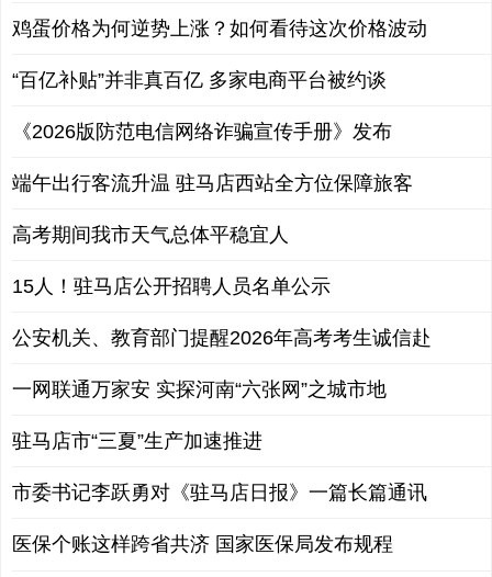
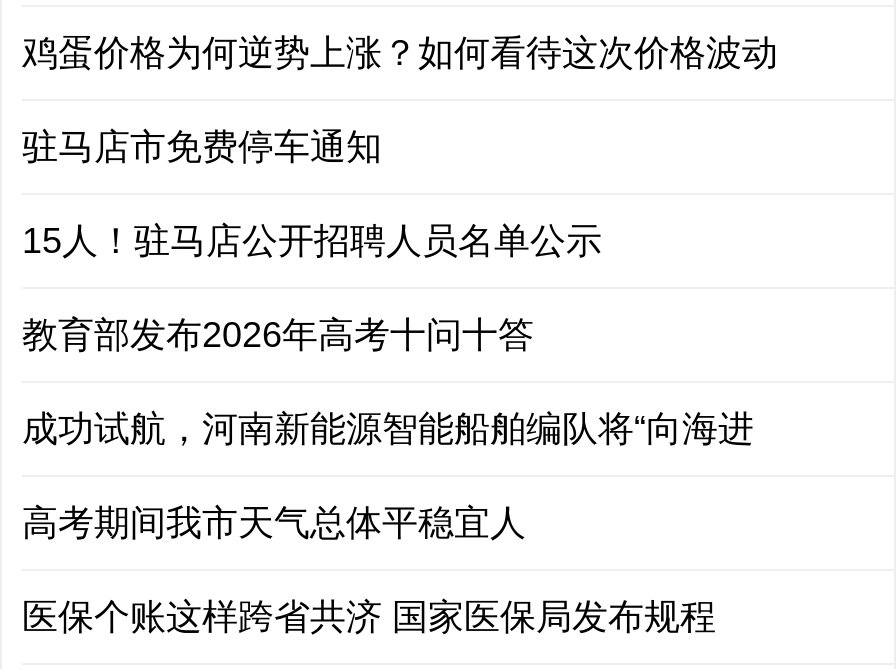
[12,69,413,194] “百亿补贴”并非真百亿 多家电商平台被约谈 | 《2026版防范电信网络诈骗宣传手册》发布 | 端午出行客流升温 驻马店西站全方位保障旅客 -> [22,126,754,448] 驻马店市免费停车通知 | 教育部发布2026年高考十问十答 | 成功试航，河南新能源智能船舶编队将“向海进
moved [12,223,289,245] -> [22,502,526,542]: 高考期间我市天气总体平稳宜人
moved [12,275,331,297] -> [22,220,602,260]: 15人！驻马店公开招聘人员名单公示
[12,327,432,503] 公安机关、教育部门提醒2026年高考考生诚信赴 | 一网联通万家安 实探河南“六张网”之城市地 | 驻马店市“三夏”生产加速推进 | 市委书记李跃勇对《驻马店日报》一篇长篇通讯 -> none

